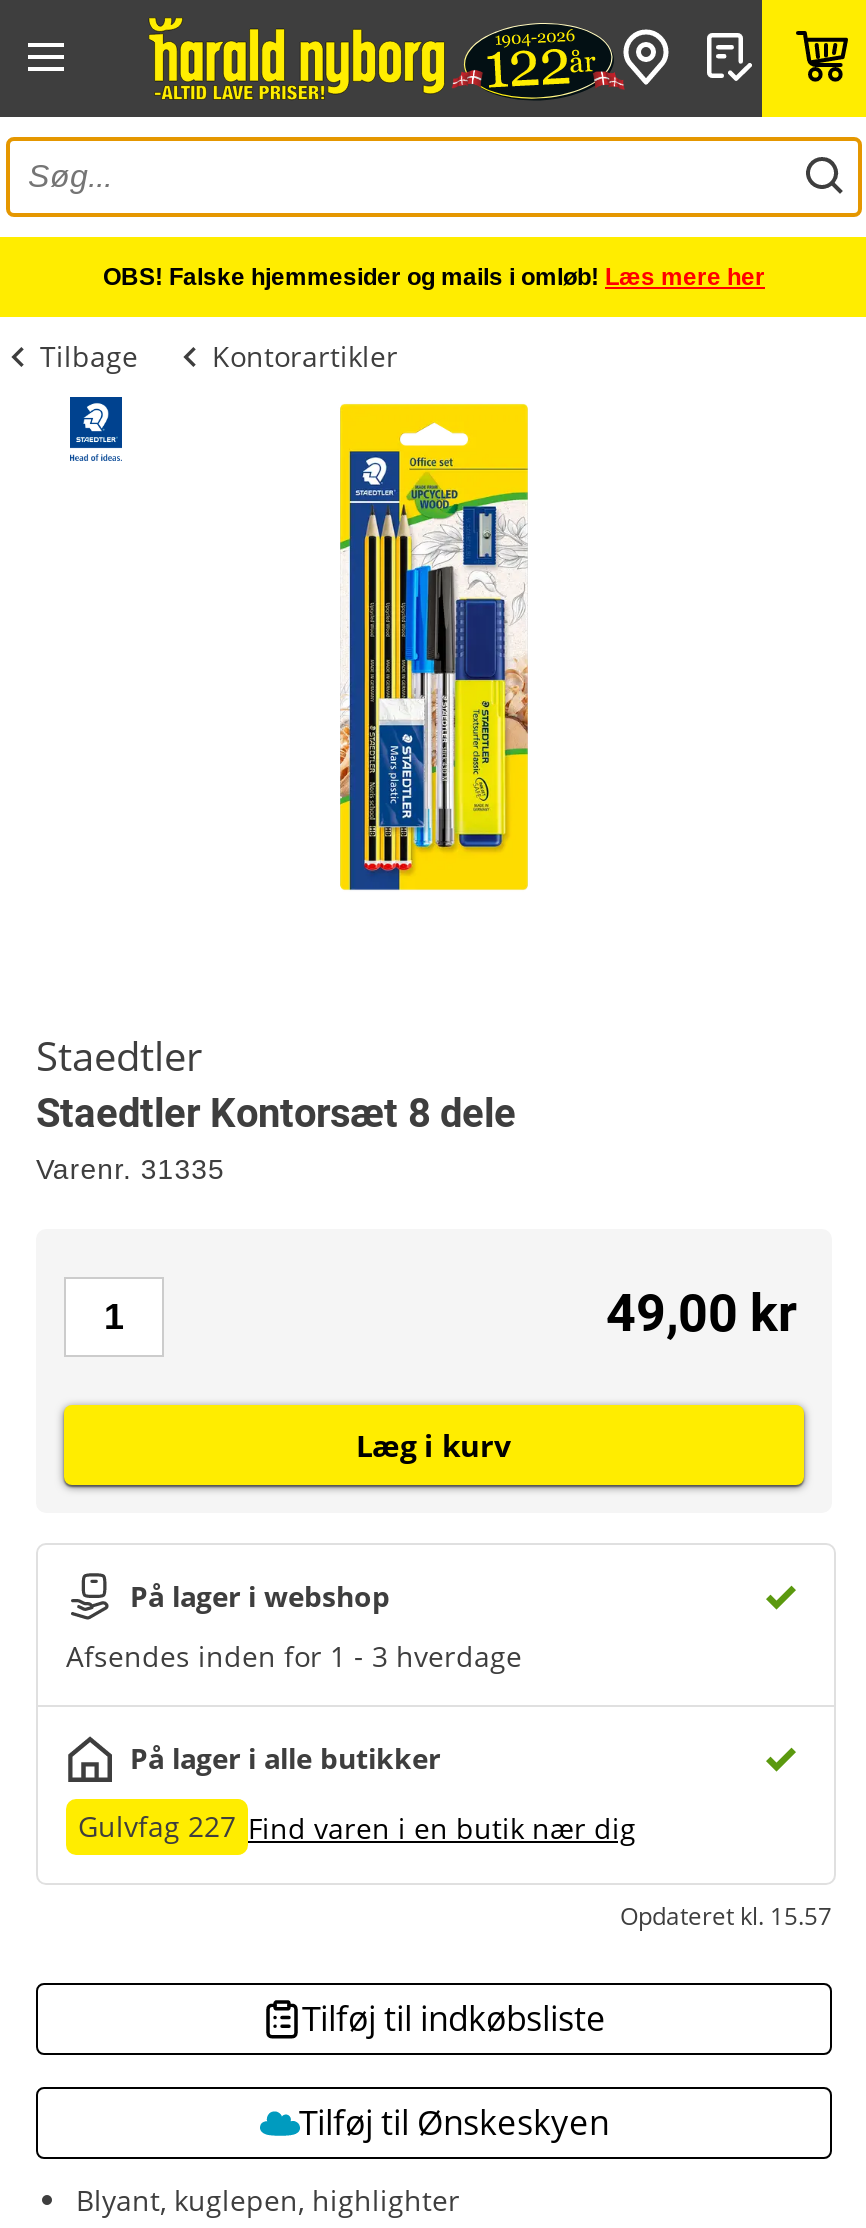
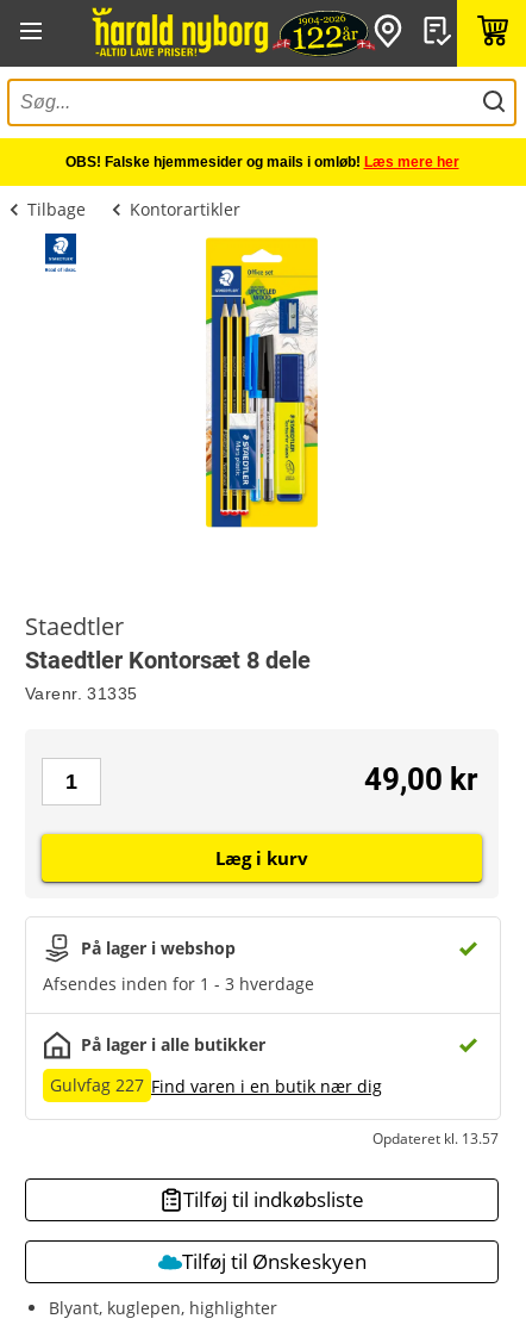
[620,1899,832,1933] Opdateret kl. 15.57 -> [372,1128,499,1149] Opdateret kl. 13.57

